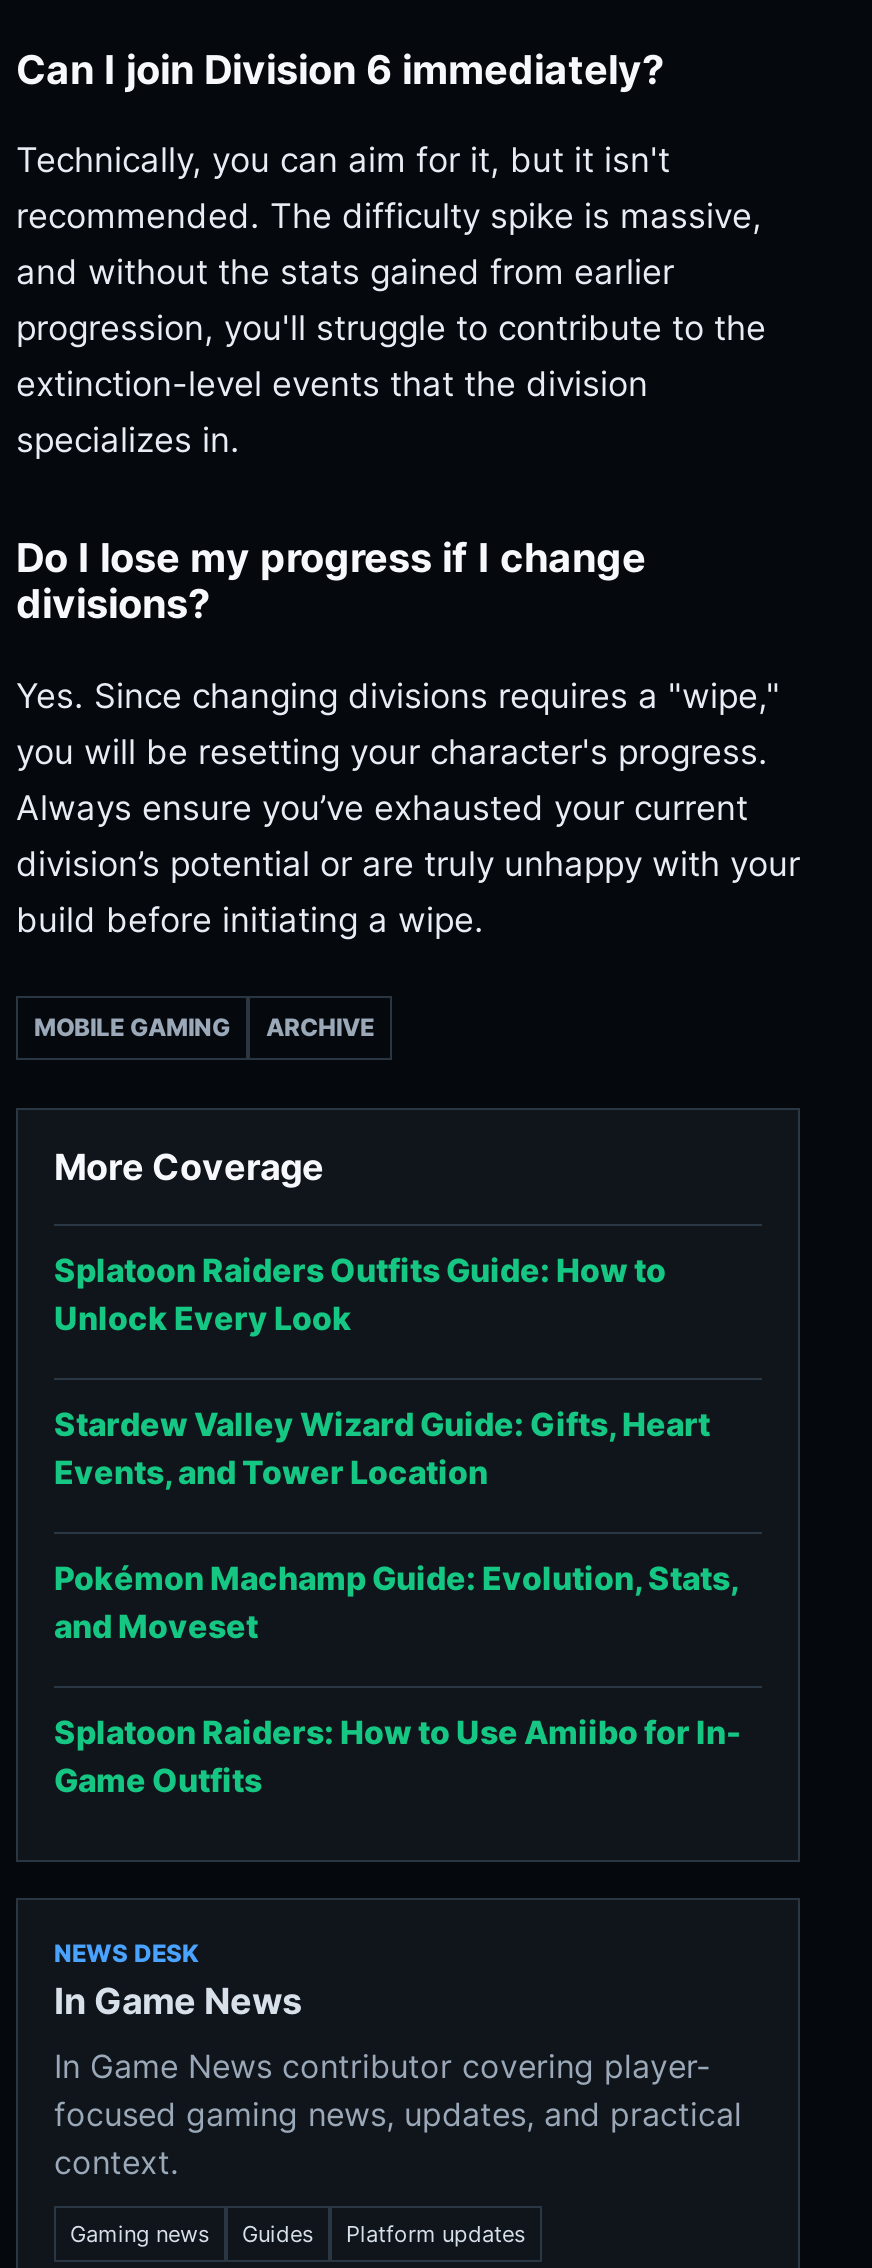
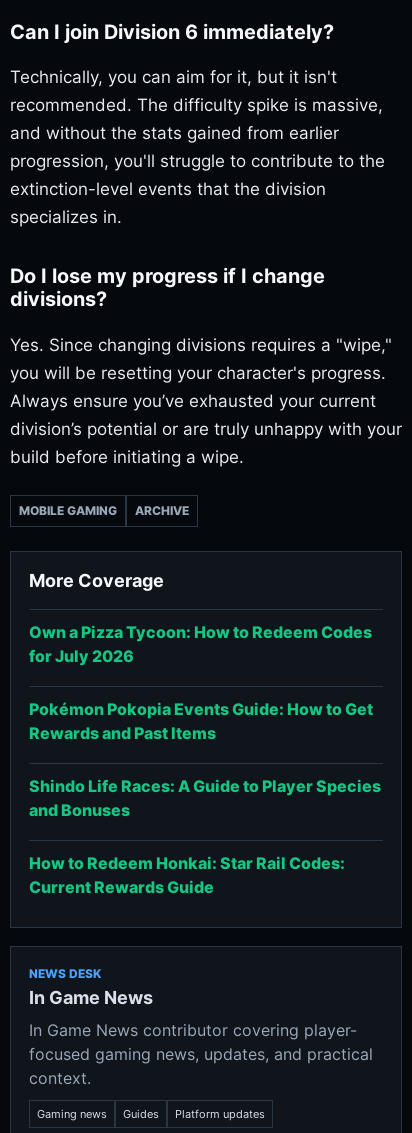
[54,1250,666,1338] Splatoon Raiders Outfits Guide: How to | Unlock Every Look -> [29,622,372,666] Own a Pizza Tycoon: How to Redeem Codes | for July 2026
[54,1404,710,1492] Stardew Valley Wizard Guide: Gifts, Heart | Events, and Tower Location -> [29,699,373,743] Pokémon Pokopia Events Guide: How to Get | Rewards and Past Items
[54,1558,740,1646] Pokémon Machamp Guide: Evolution, Stats, | and Moveset -> [29,776,381,820] Shindo Life Races: A Guide to Player Species | and Bonuses
[54,1712,742,1800] Splatoon Raiders: How to Use Amiibo for In- | Game Outfits -> [29,853,345,897] How to Redeem Honkai: Star Rail Codes: | Current Rewards Guide

